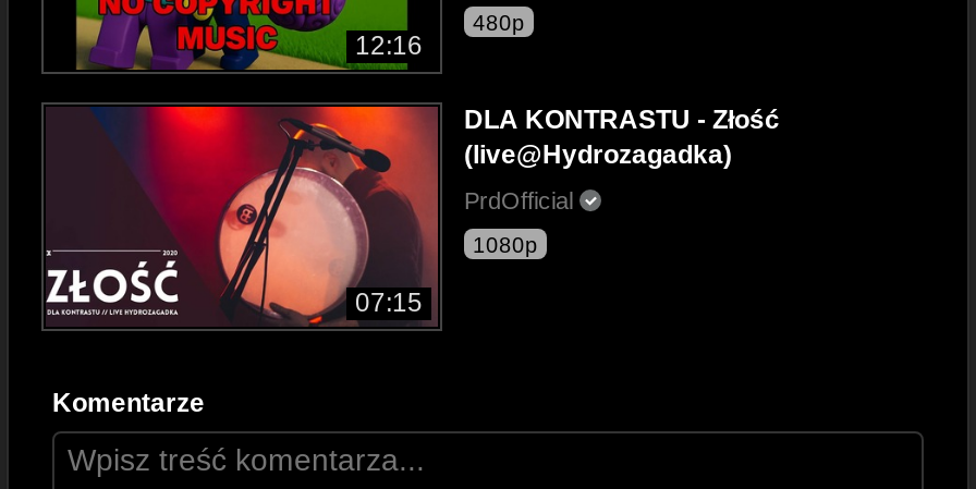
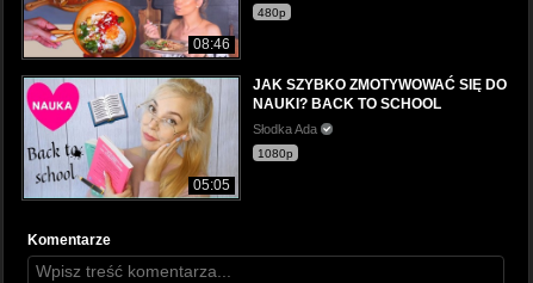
[355,31,423,61] 12:16 -> [193,36,230,53] 08:46
[46,105,438,327] [image] | 07:15 -> [23,76,240,199] [image] | 05:05
[464,105,780,170] DLA KONTRASTU - Złość | (live@Hydrozagadka) -> [253,77,507,112] JAK SZYBKO ZMOTYWOWAĆ SIĘ DO | NAUKI? BACK TO SCHOOL
[464,188,579,214] PrdOfficial -> [253,122,321,136] Słodka Ada

